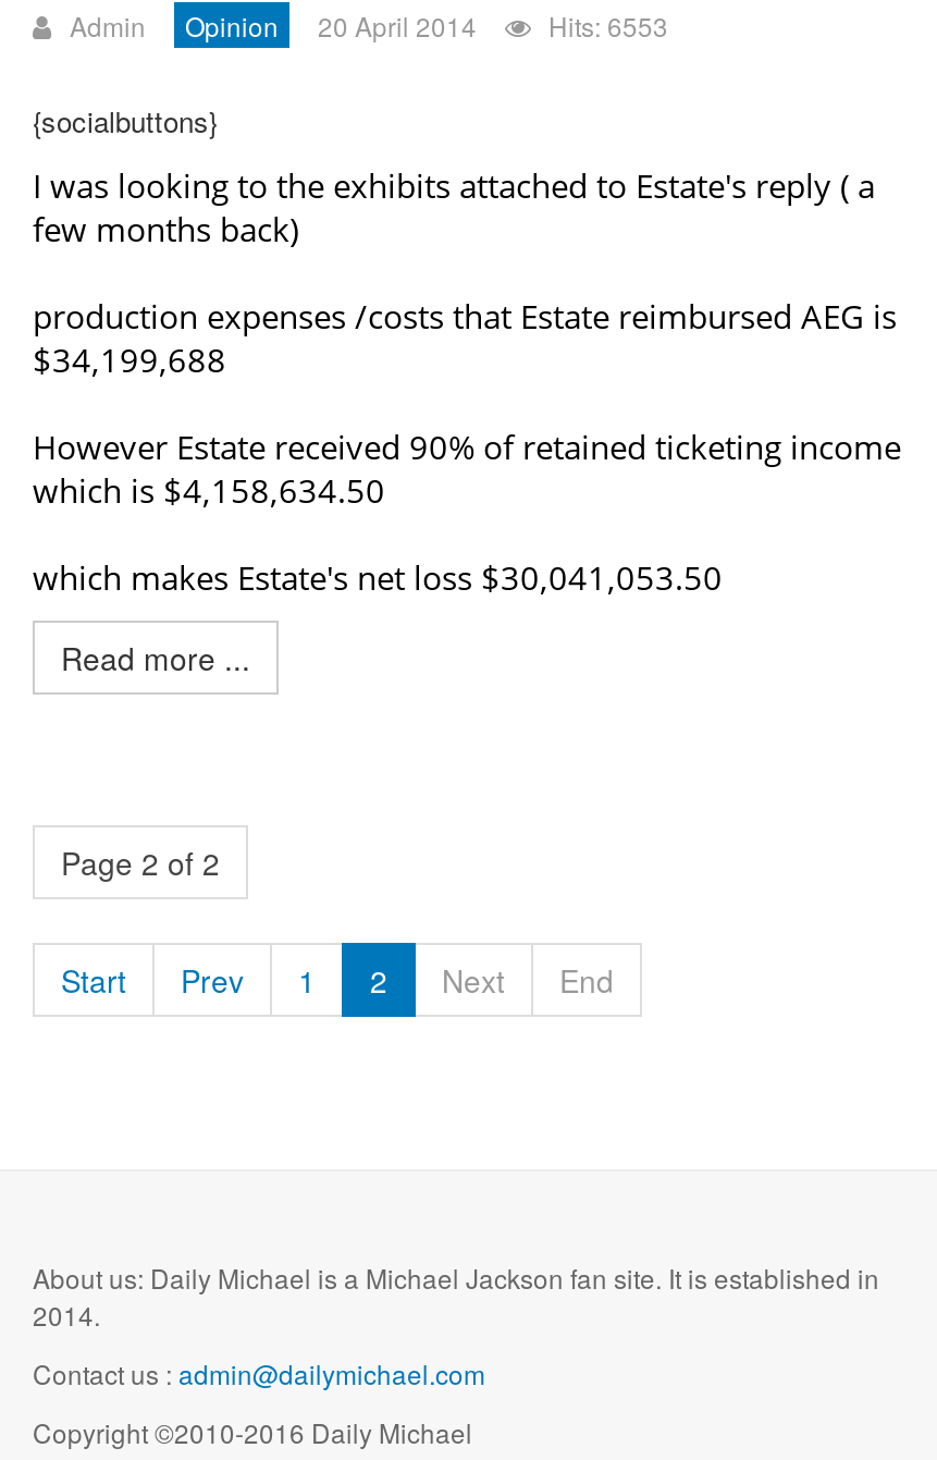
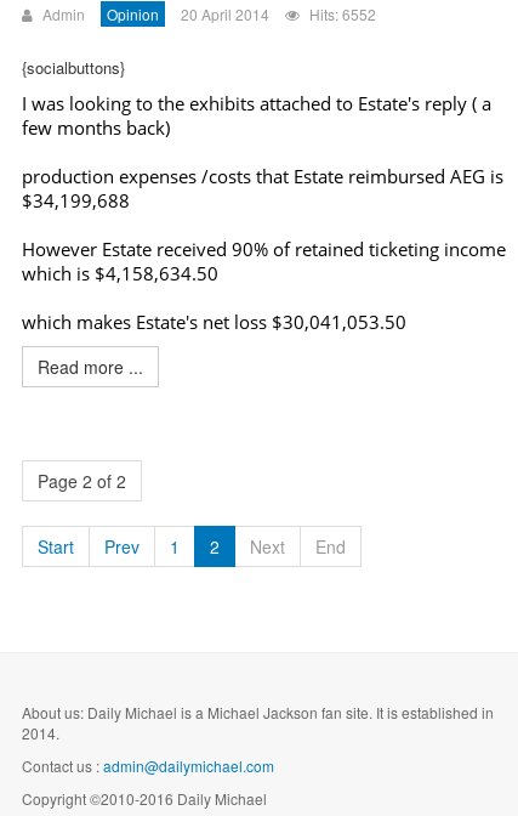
[70,7,668,44] Admin Opinion 20 April 2014 Hits: 6553 -> [42,4,376,24] Admin Opinion 20 April 2014 Hits: 6552

